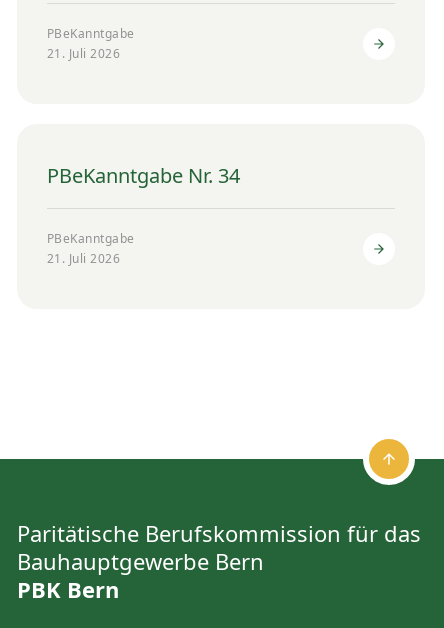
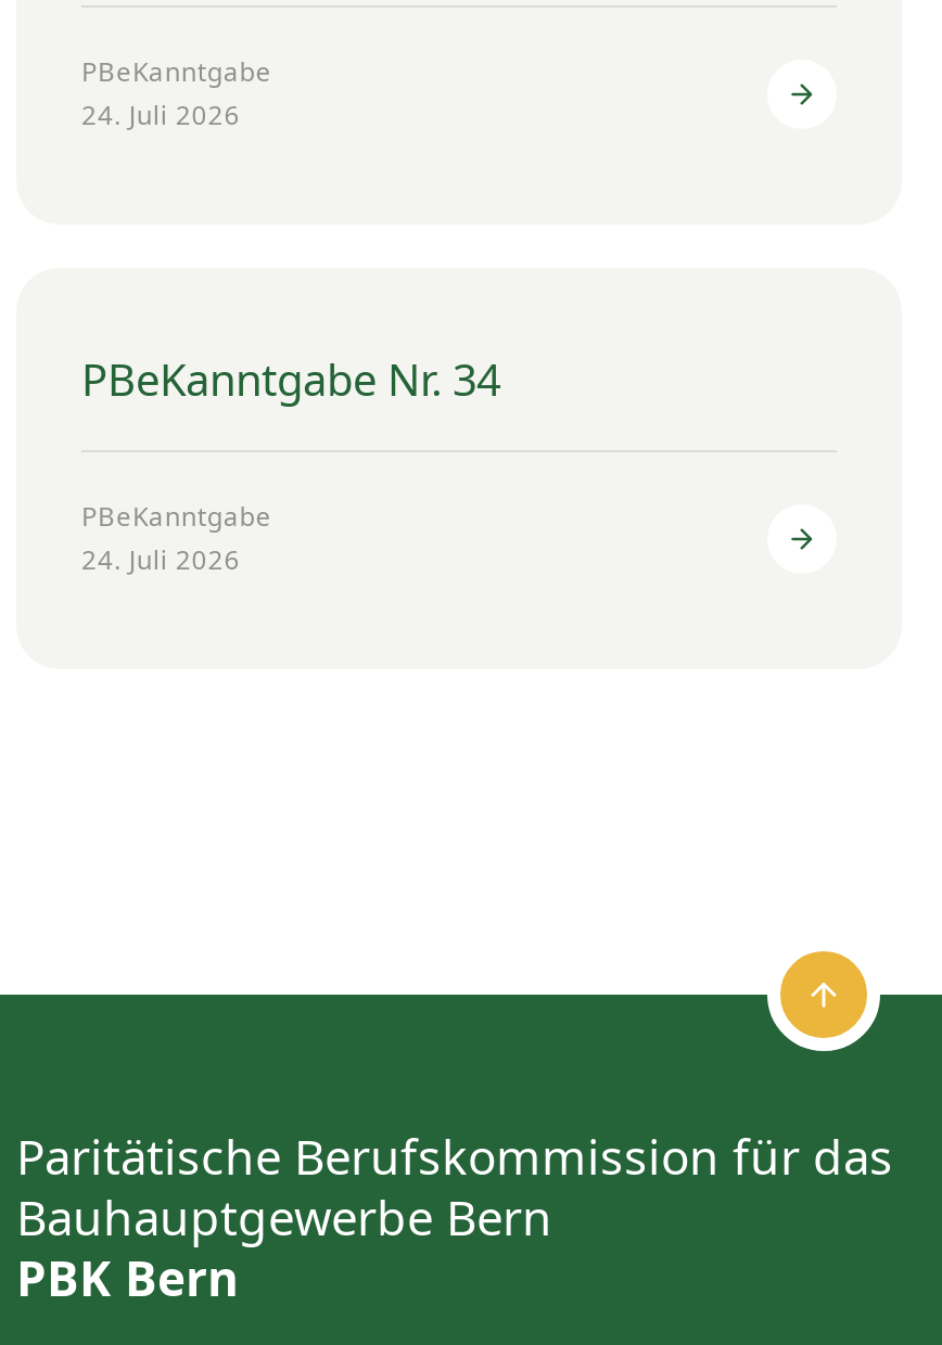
[47,45,120,62] 21. Juli 2026 -> [81,97,240,133] 24. Juli 2026
[47,250,120,267] 21. Juli 2026 -> [81,541,240,578] 24. Juli 2026

